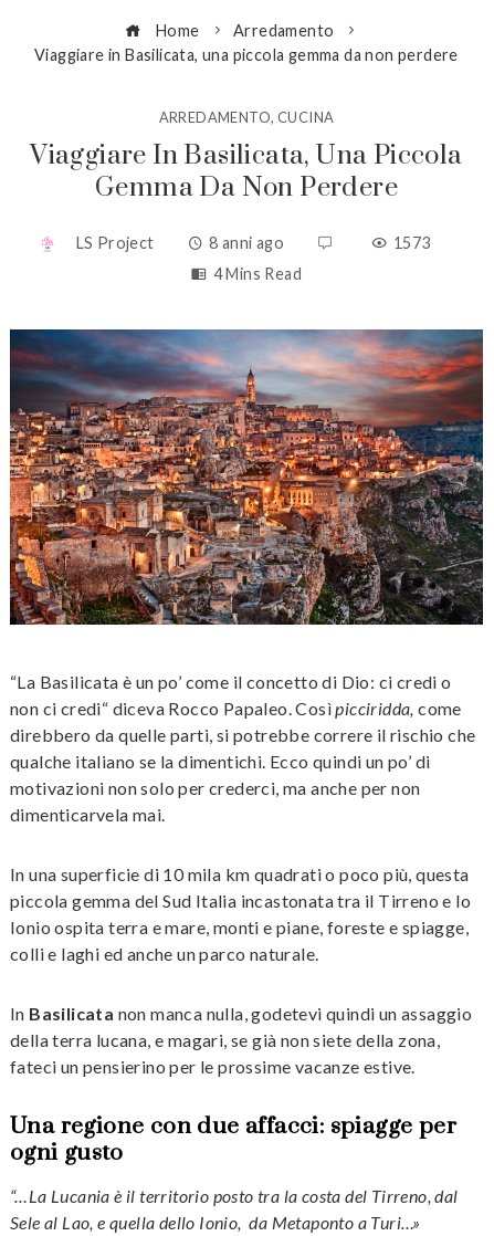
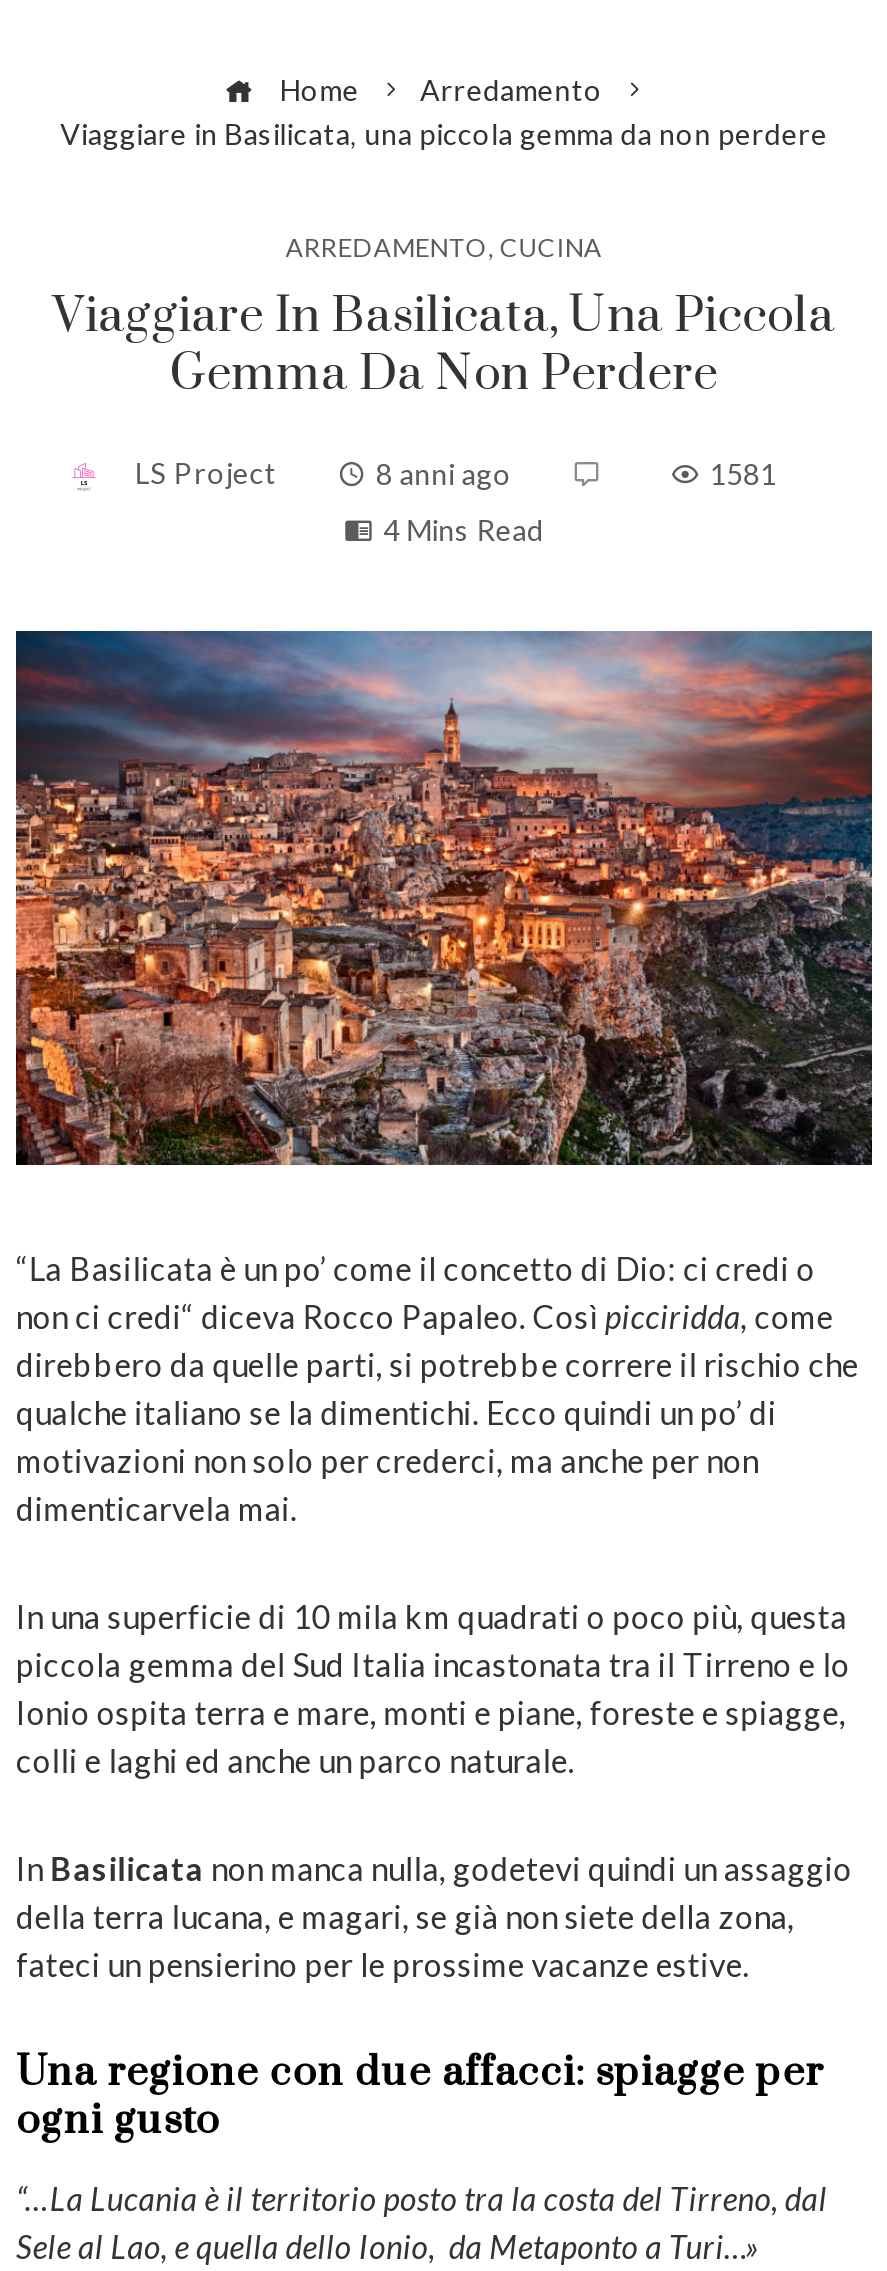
[393,233,430,252] 1573 -> [710,456,777,490] 1581

